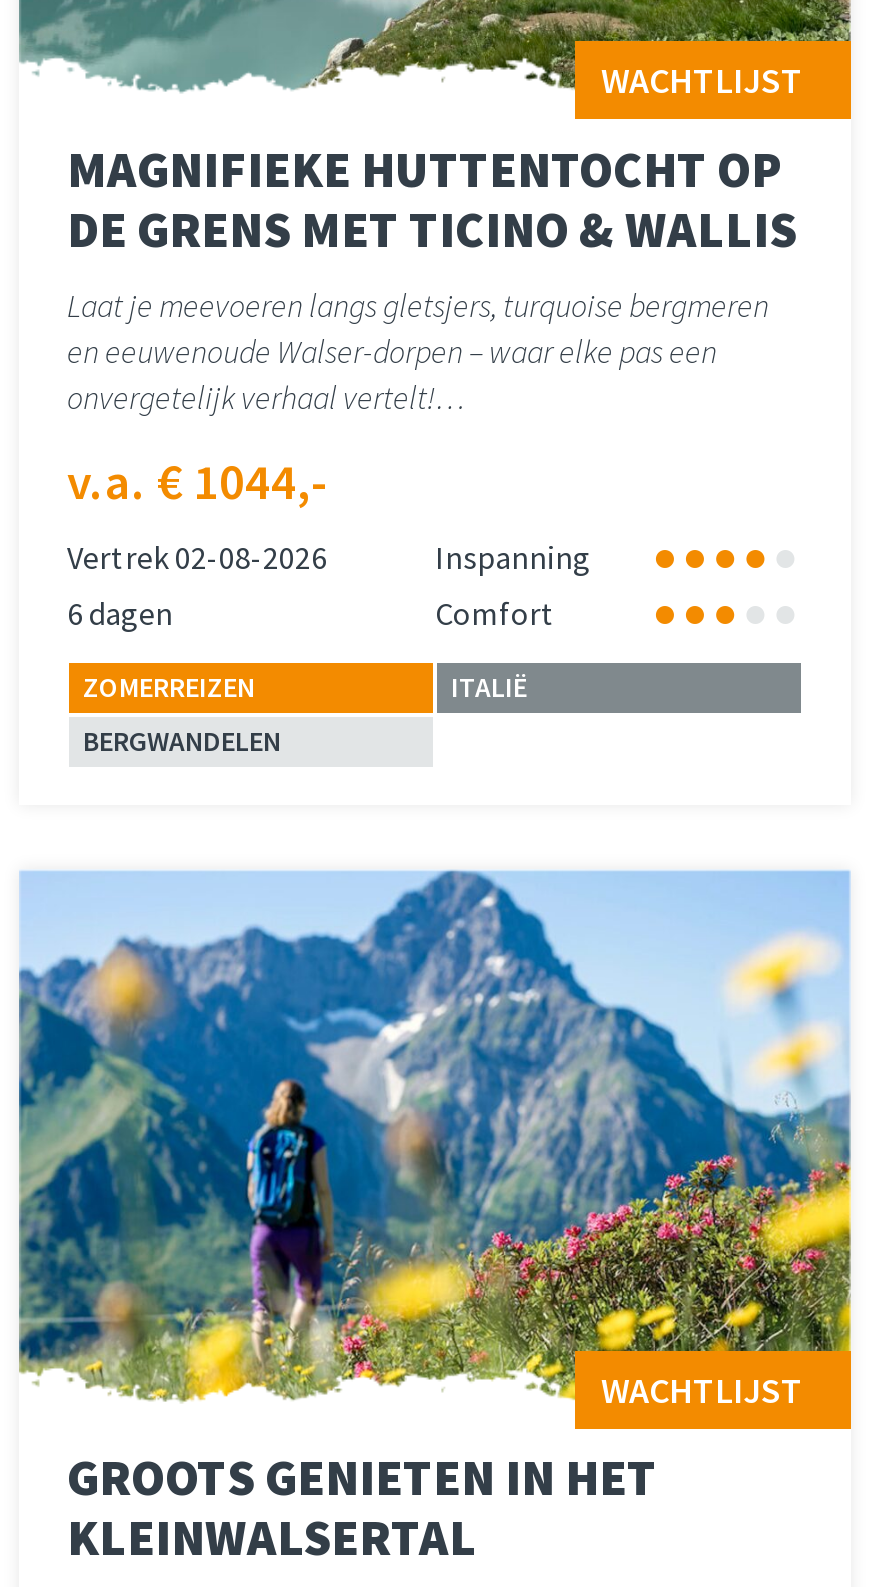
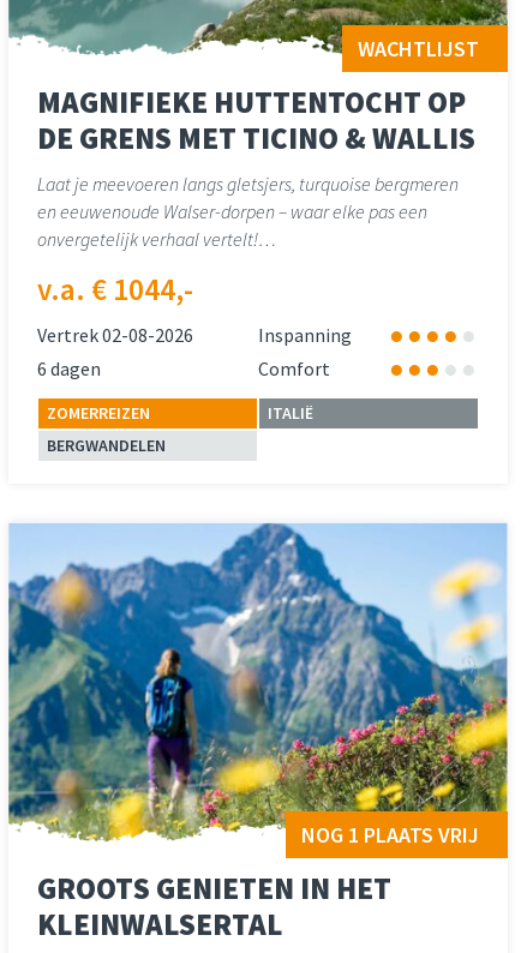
[601,1367,803,1413] WACHTLIJST -> [301,821,479,848] NOG 1 PLAATS VRIJ

